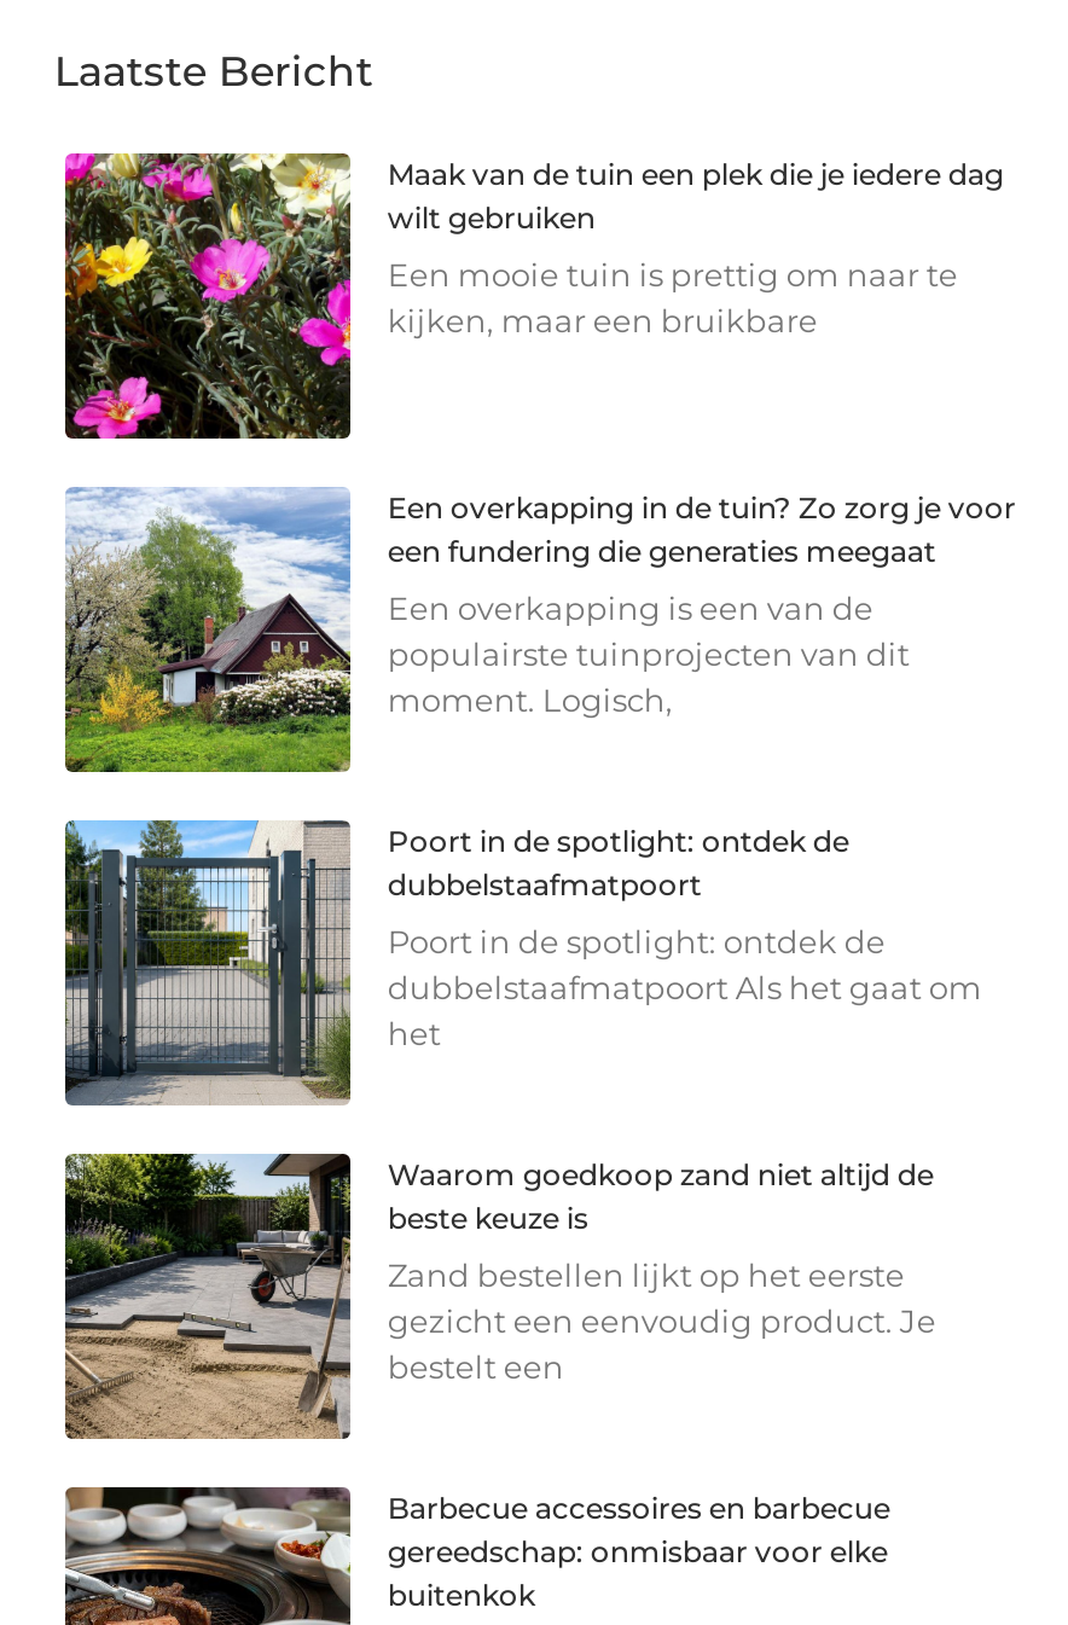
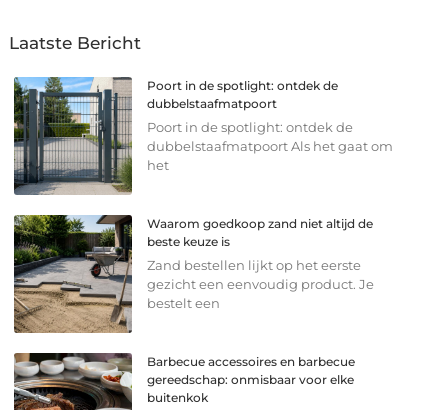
[63,151,1003,441] [image] | Maak van de tuin een plek die je iedere dag | wilt gebruiken | Een mooie tuin is prettig om naar te | kijken, maar een bruikbare -> none
[65,487,1016,774] [image] | Een overkapping in de tuin? Zo zorg je voor | een fundering die generaties meegaat | Een overkapping is een van de | populairste tuinprojecten van dit | moment. Logisch, -> none

